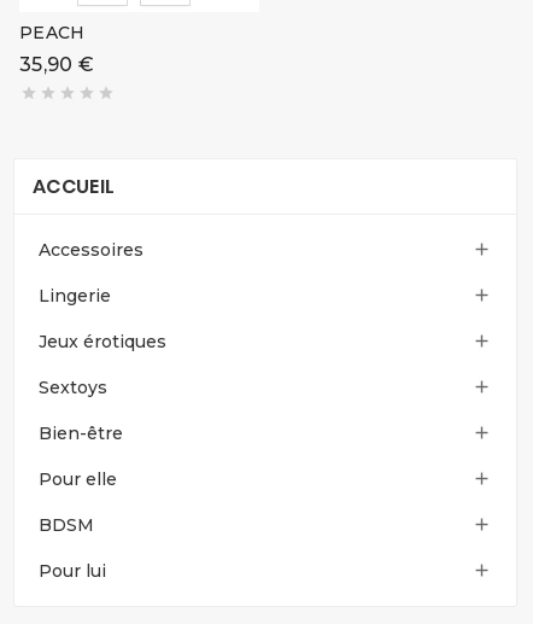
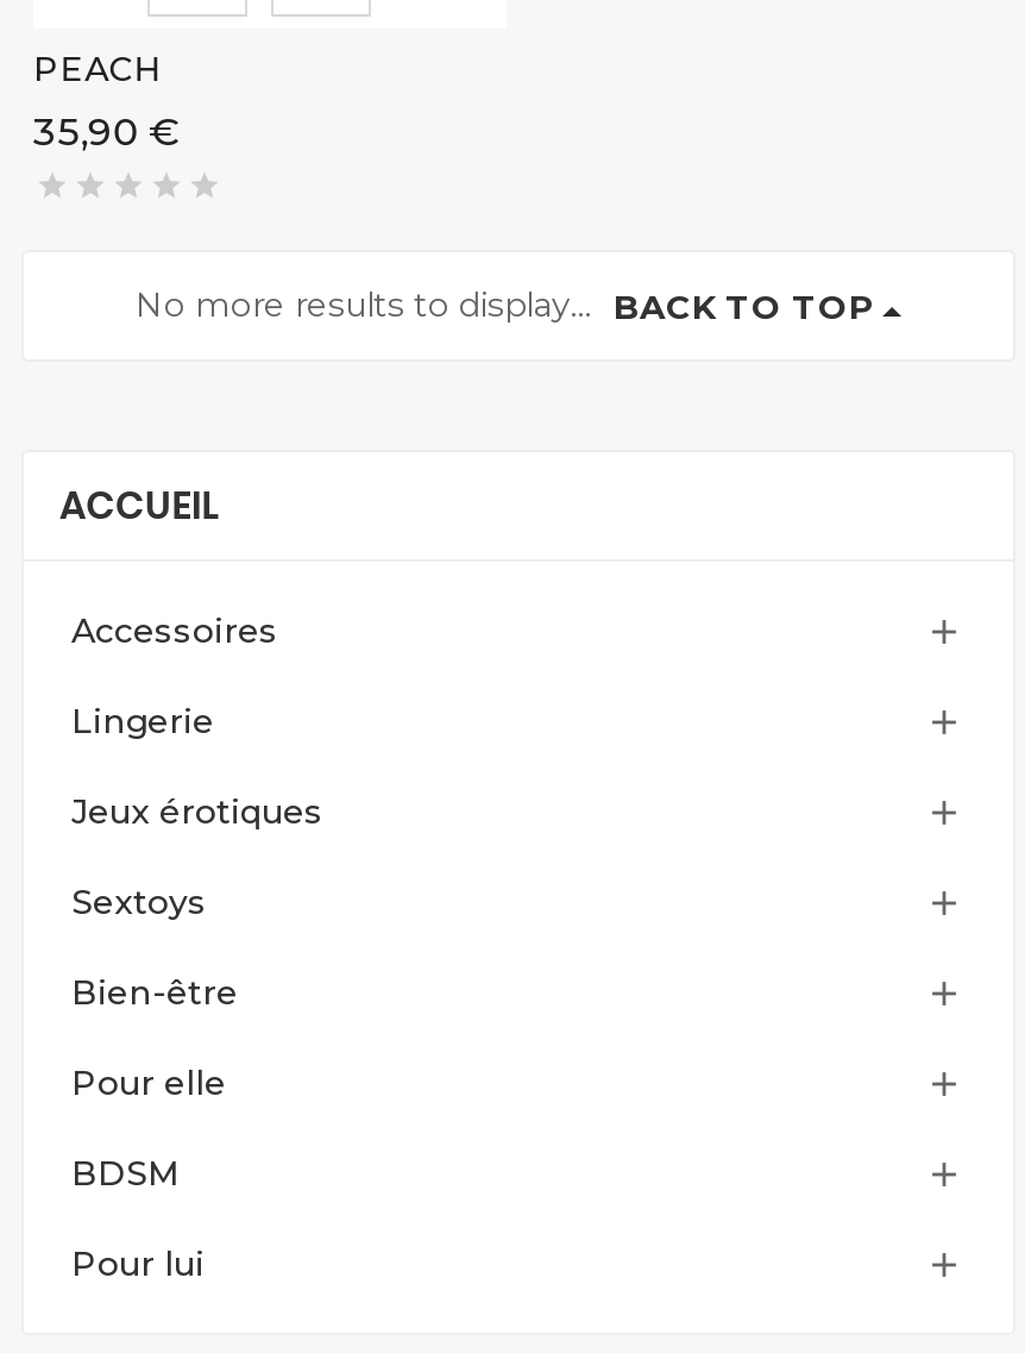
none -> [136,283,873,329] No more results to display... BACK TO TOP

